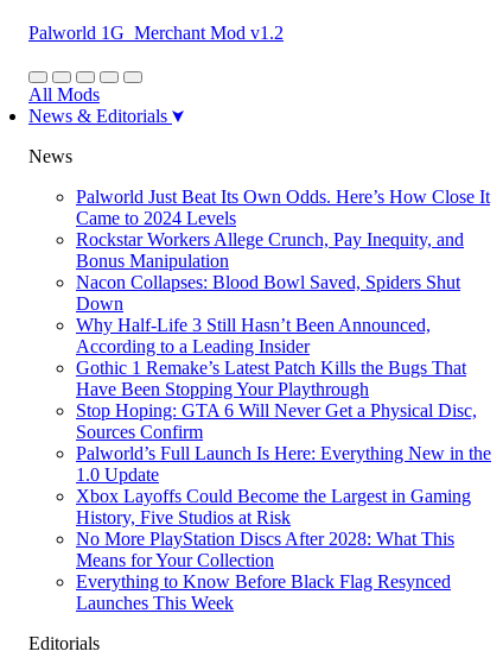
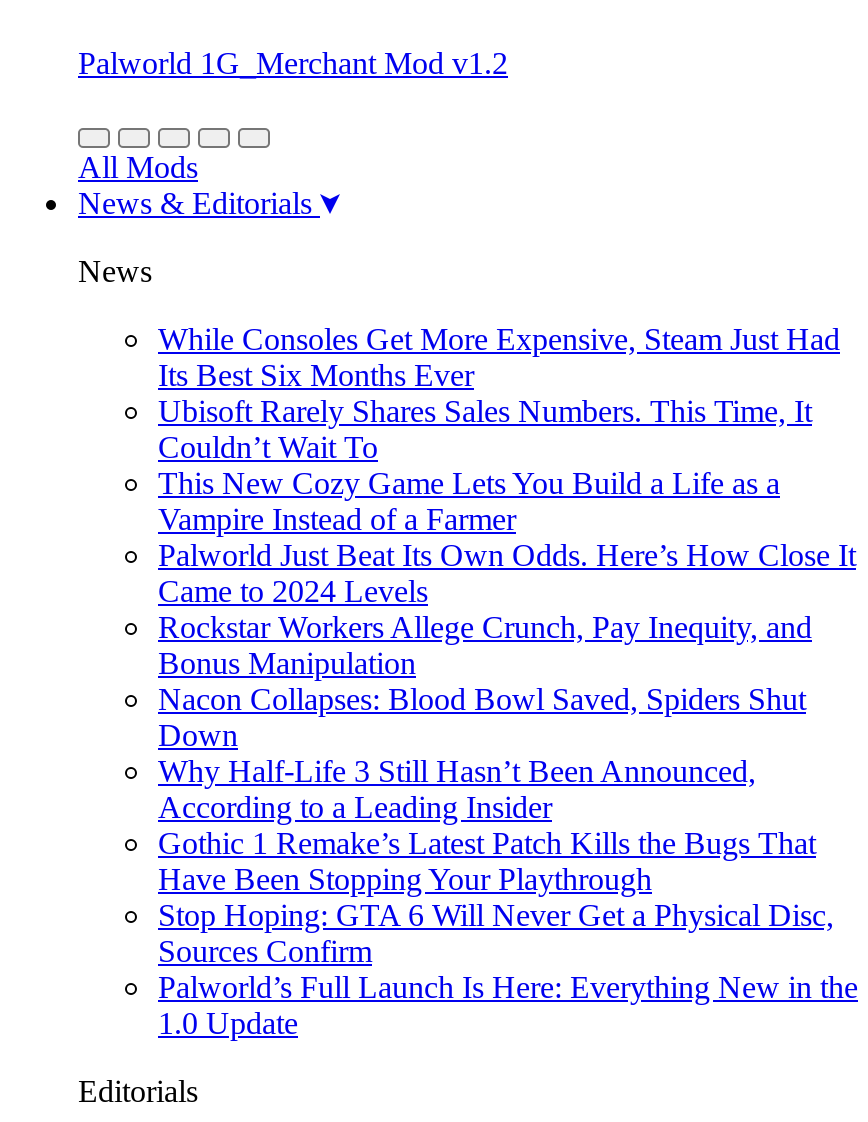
none -> [158,322,840,536] While Consoles Get More Expensive, Steam Just Had | Its Best Six Months Ever | Ubisoft Rarely Shares Sales Numbers. This Time, It | Couldn’t Wait To | This New Cozy Game Lets You Build a Life as a | Vampire Instead of a Farmer
moved [76,186,491,485] -> [158,538,858,1040]: Palworld Just Beat Its Own Odds. Here’s How Close It | Came to 2024 Levels | Rockstar Workers Allege Crunch, Pay Inequity, and | ... | Palworld’s Full Launch Is Here: Everything New in the | 1.0 Update
[76,486,471,613] Xbox Layoffs Could Become the Largest in Gaming | History, Five Studios at Risk | No More PlayStation Discs After 2028: What This | Means for Your Collection | Everything to Know Before Black Flag Resynced | Launches This Week -> none

